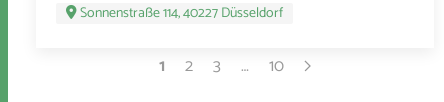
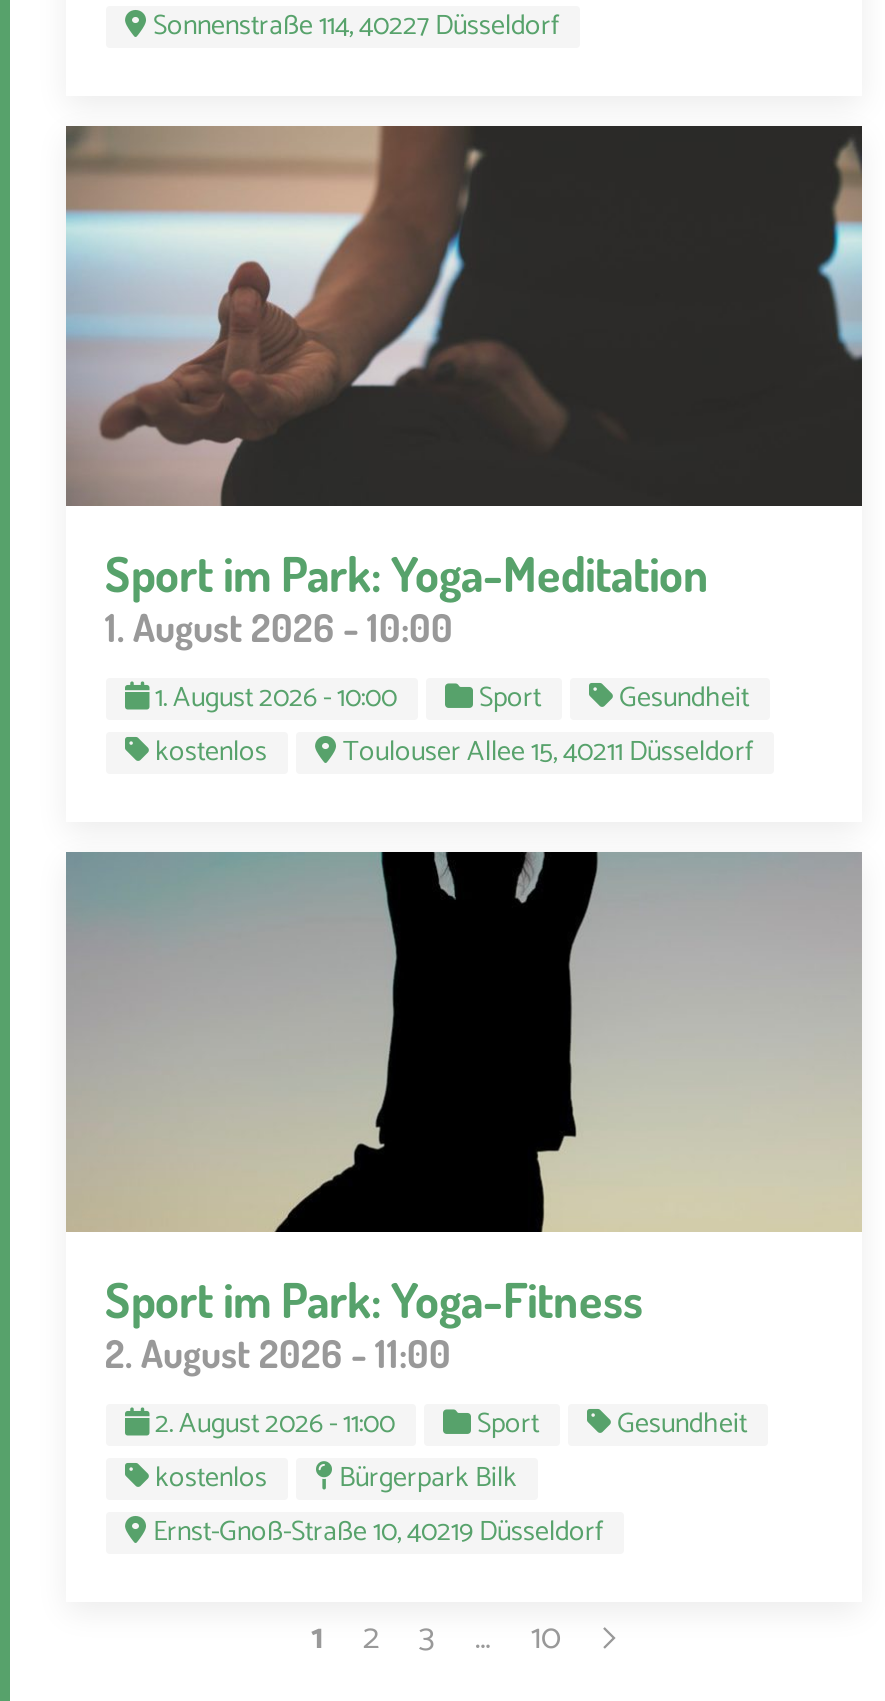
none -> [64,124,864,777] [image] | Sport im Park: Yoga-Meditation | 1. August 2026 - 10:00 | 1. August 2026 - 10:00 | Sport | Gesundheit | kostenlos | Toulouser Allee 15, 40211 Düsseldorf
none -> [64,850,862,1557] [image] | Sport im Park: Yoga-Fitness | 2. August 2026 - 11:00 | 2. August 2026 - 11:00 | Sport | Gesundheit | kostenlos | Bürgerpark Bilk | Ernst-Gnoß-Straße 10, 40219 Düsseldorf

